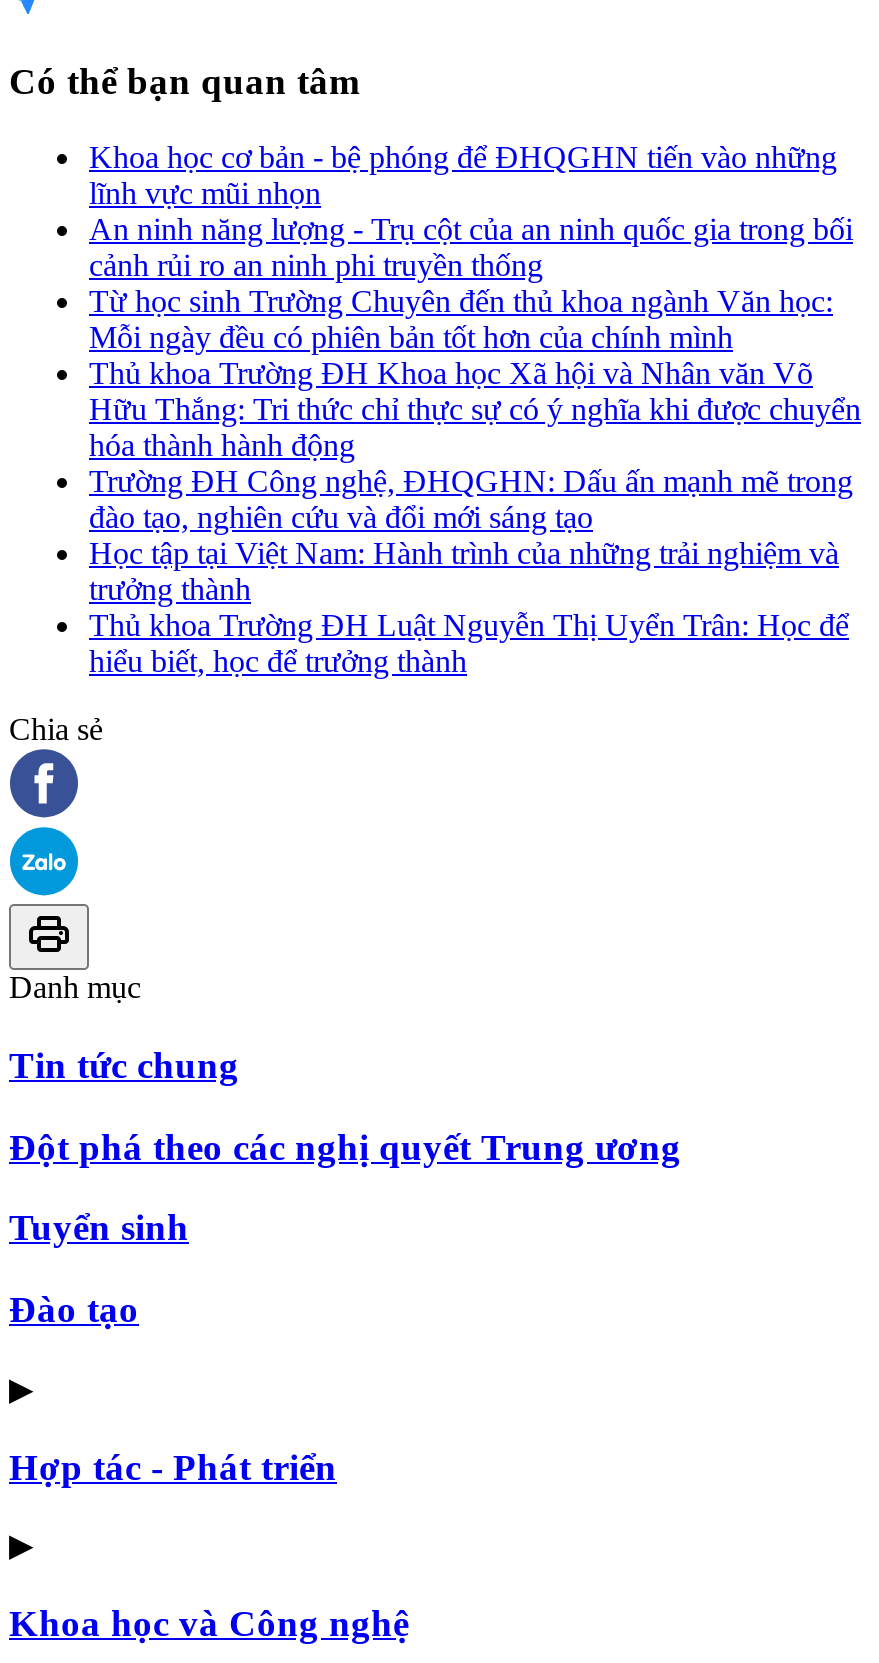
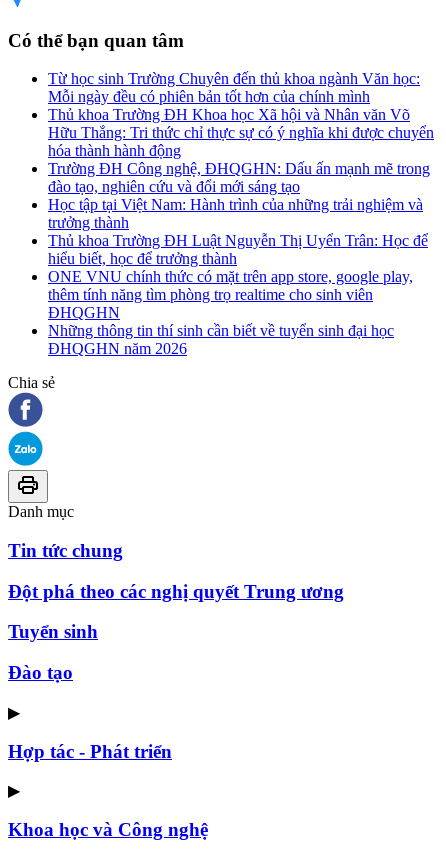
[89,140,853,282] Khoa học cơ bản - bệ phóng để ĐHQGHN tiến vào những | lĩnh vực mũi nhọn | An ninh năng lượng - Trụ cột của an ninh quốc gia trong bối | cảnh rủi ro an ninh phi truyền thống -> none
moved [89,284,861,678] -> [48,70,434,267]: Từ học sinh Trường Chuyên đến thủ khoa ngành Văn học: | Mỗi ngày đều có phiên bản tốt hơn của chính mình | Thủ khoa Trường ĐH Khoa học Xã hội và Nhân văn Võ | ... | Thủ khoa Trường ĐH Luật Nguyễn Thị Uyển Trân: Học để | hiểu biết, học để trưởng thành
none -> [48,268,413,357] ONE VNU chính thức có mặt trên app store, google play, | thêm tính năng tìm phòng trọ realtime cho sinh viên | ĐHQGHN | Những thông tin thí sinh cần biết về tuyển sinh đại học | ĐHQGHN năm 2026

